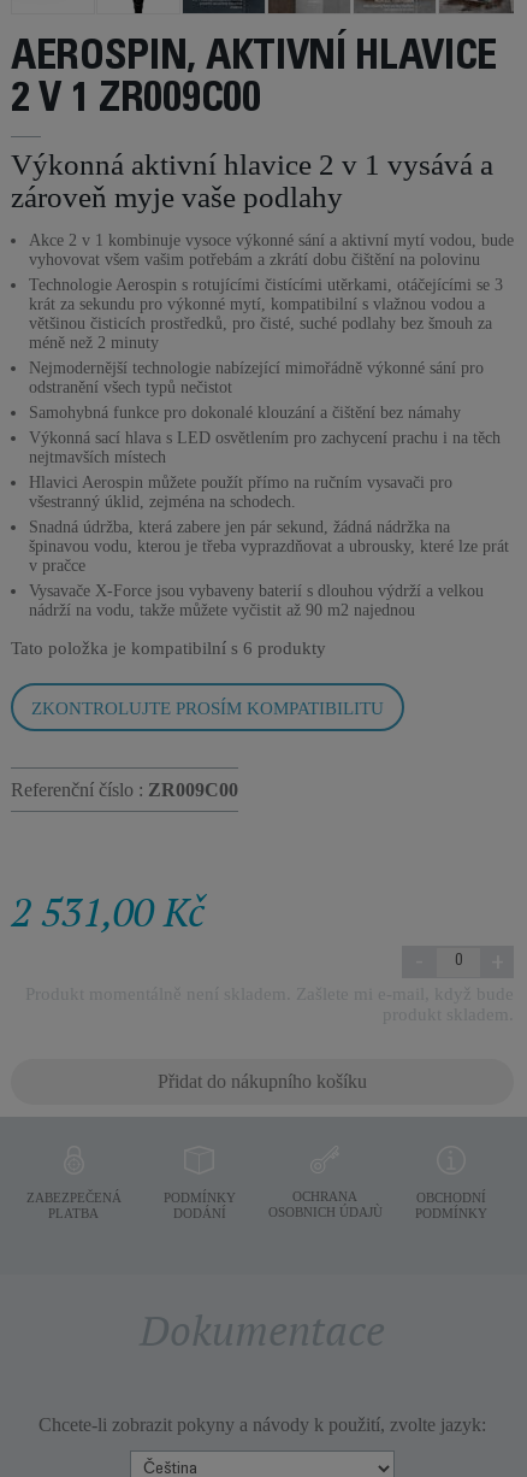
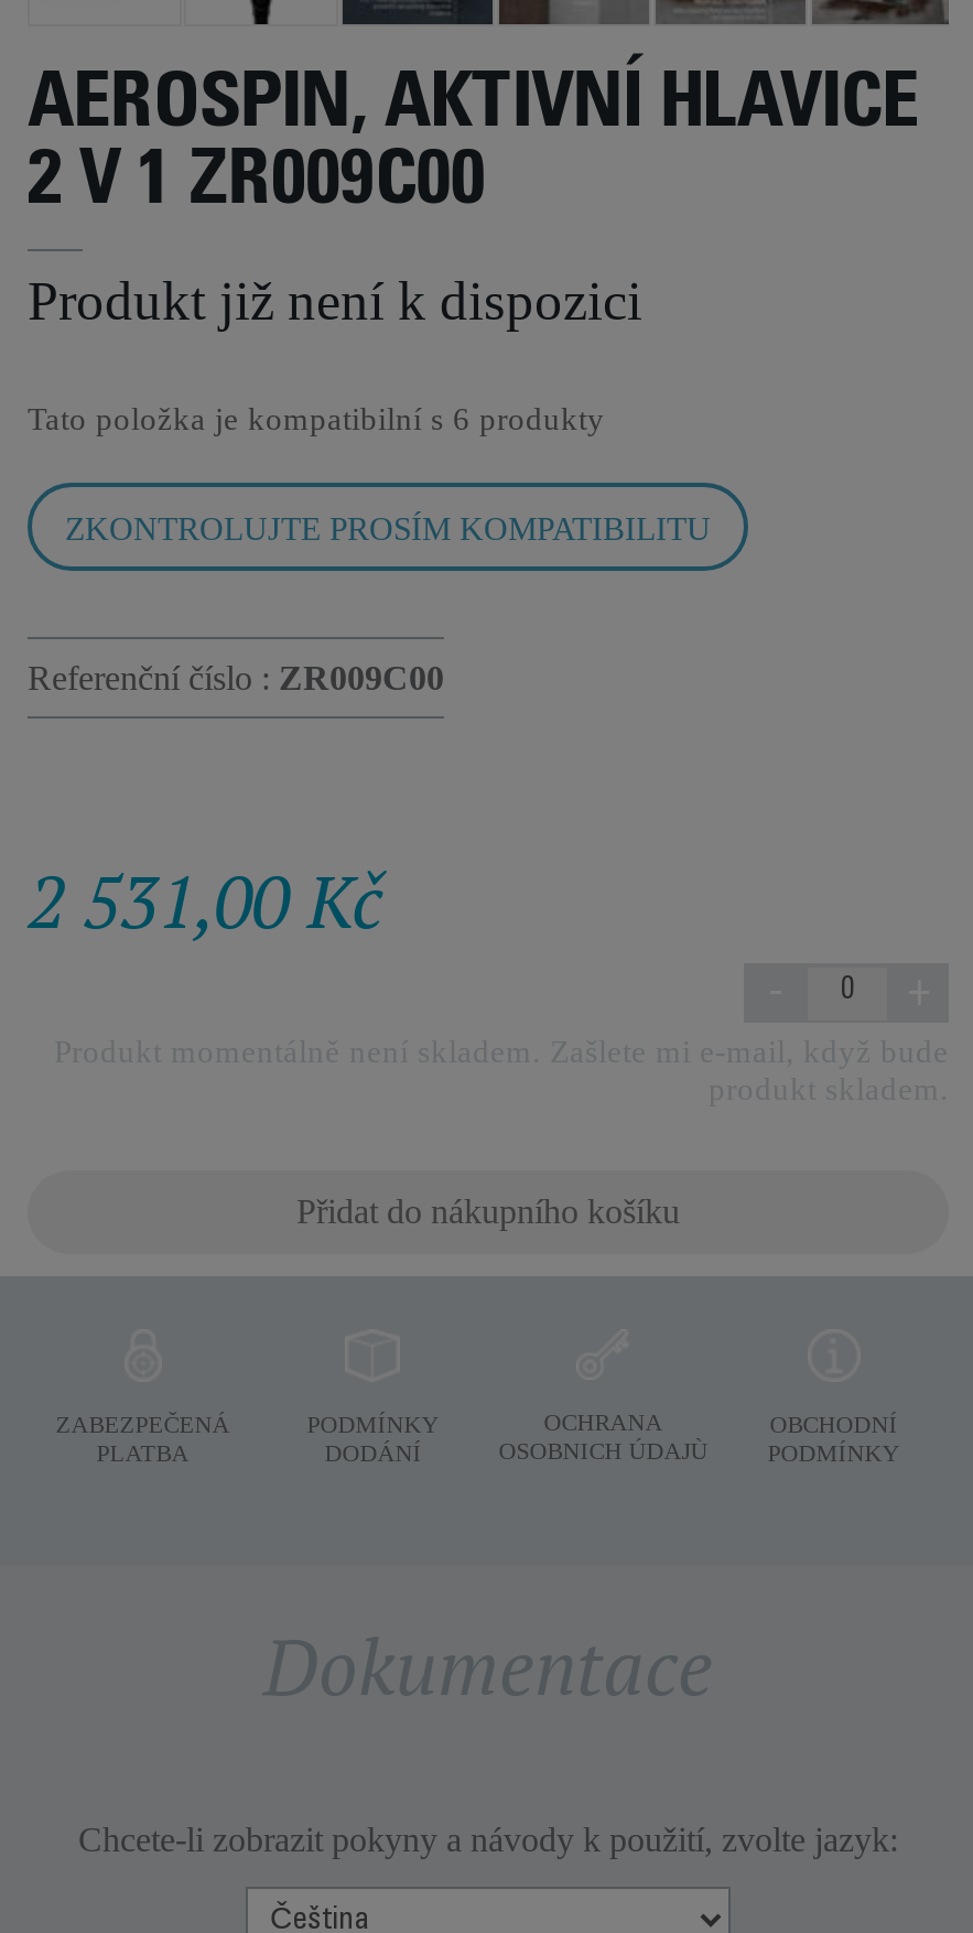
[11,148,514,619] Výkonná aktivní hlavice 2 v 1 vysává a | zároveň myje vaše podlahy | Akce 2 v 1 kombinuje vysoce výkonné sání a aktivní mytí vodou, bude | vyhovovat všem vašim potřebám a zkrátí dobu čištění na polovinu | Technologie Aerospin s rotujícími čistícími utěrkami, otáčejícími se 3 | krát za sekundu pro výkonné mytí, kompatibilní s vlažnou vodou a | většinou čisticích prostředků, pro čisté, suché podlahy bez šmouh za | méně než 2 minuty | Nejmodernější technologie nabízející mimořádně výkonné sání pro | odstranění všech typů nečistot | Samohybná funkce pro dokonalé klouzání a čištění bez námahy | Výkonná sací hlava s LED osvětlením pro zachycení prachu i na těch | nejtmavších místech | Hlavici Aerospin můžete použít přímo na ručním vysavači pro | všestranný úklid, zejména na schodech. | Snadná údržba, která zabere jen pár sekund, žádná nádržka na | špinavou vodu, kterou je třeba vyprazdňovat a ubrousky, které lze prát | v pračce | Vysavače X-Force jsou vybaveny baterií s dlouhou výdrží a velkou | nádrží na vodu, takže můžete vyčistit až 90 m2 najednou -> [28,271,642,331] Produkt již není k dispozici

